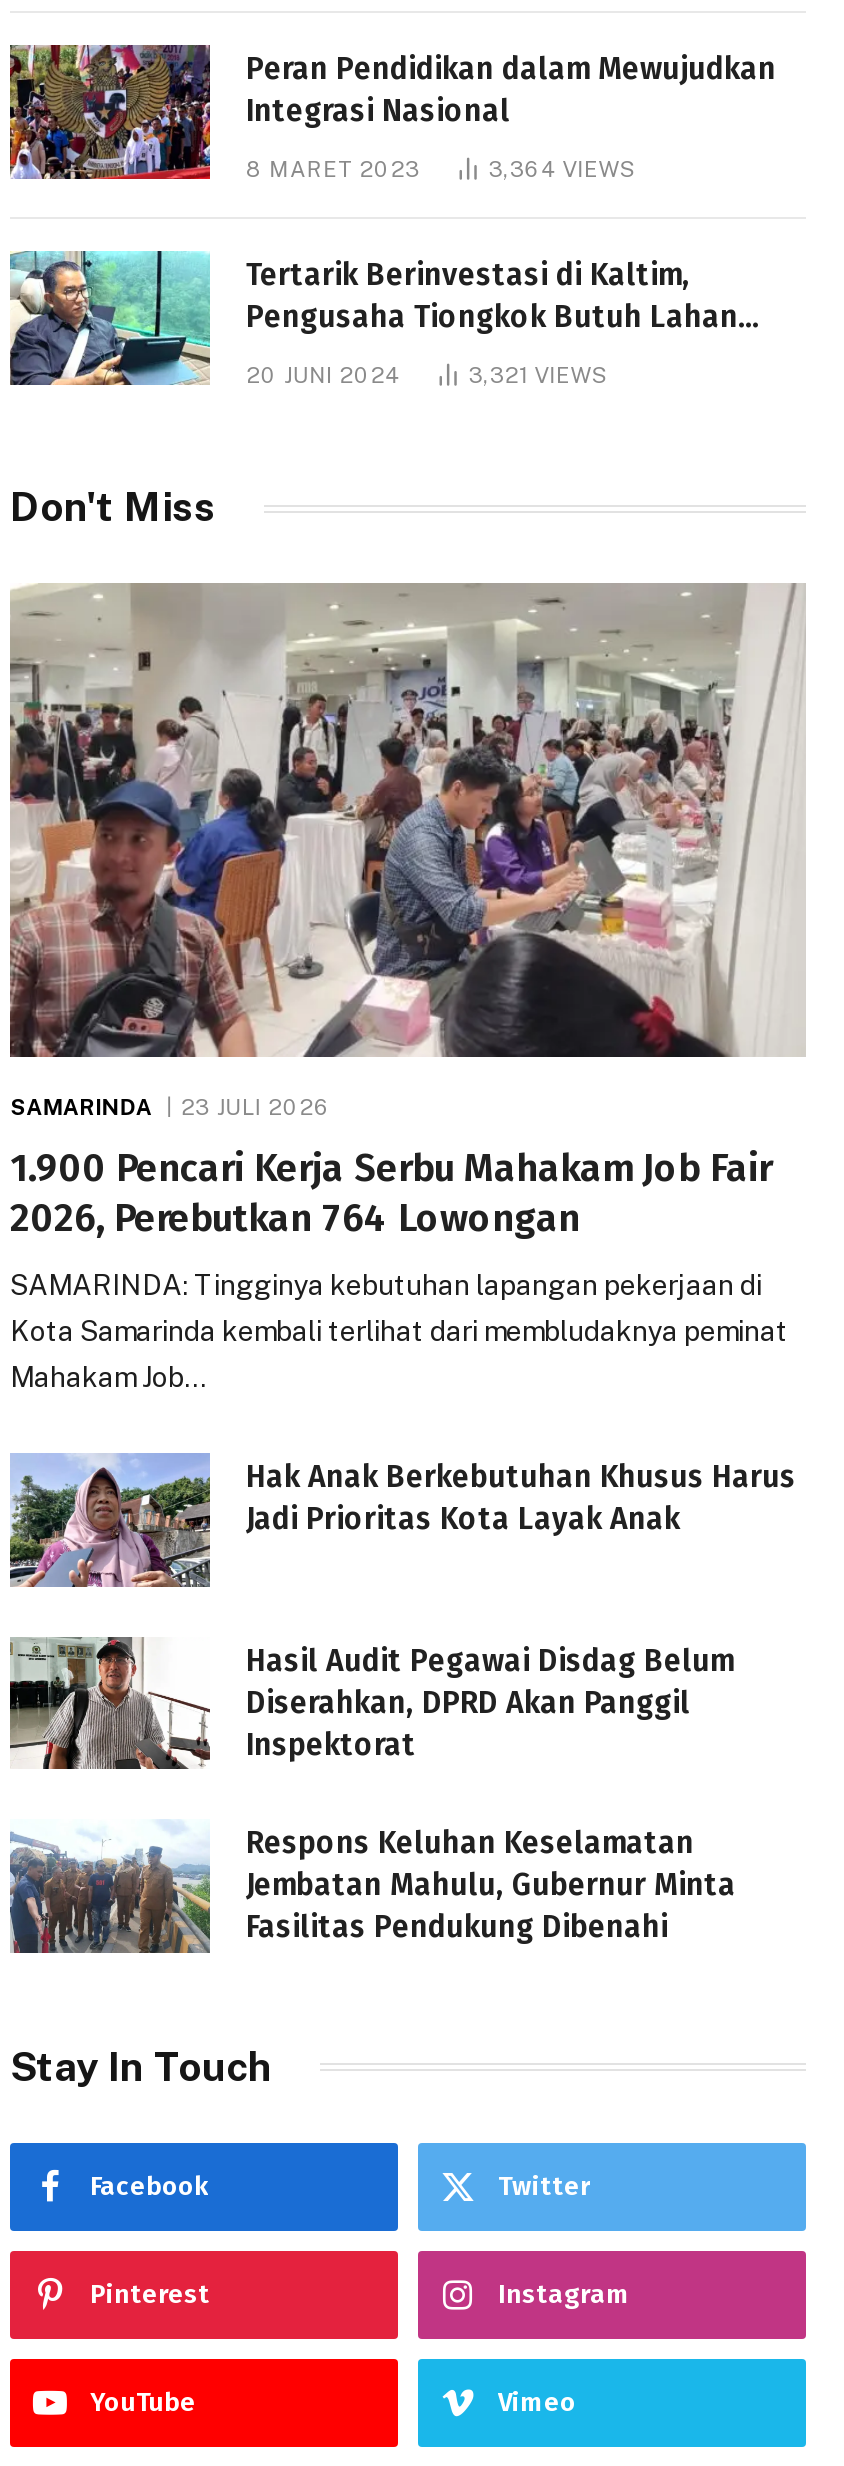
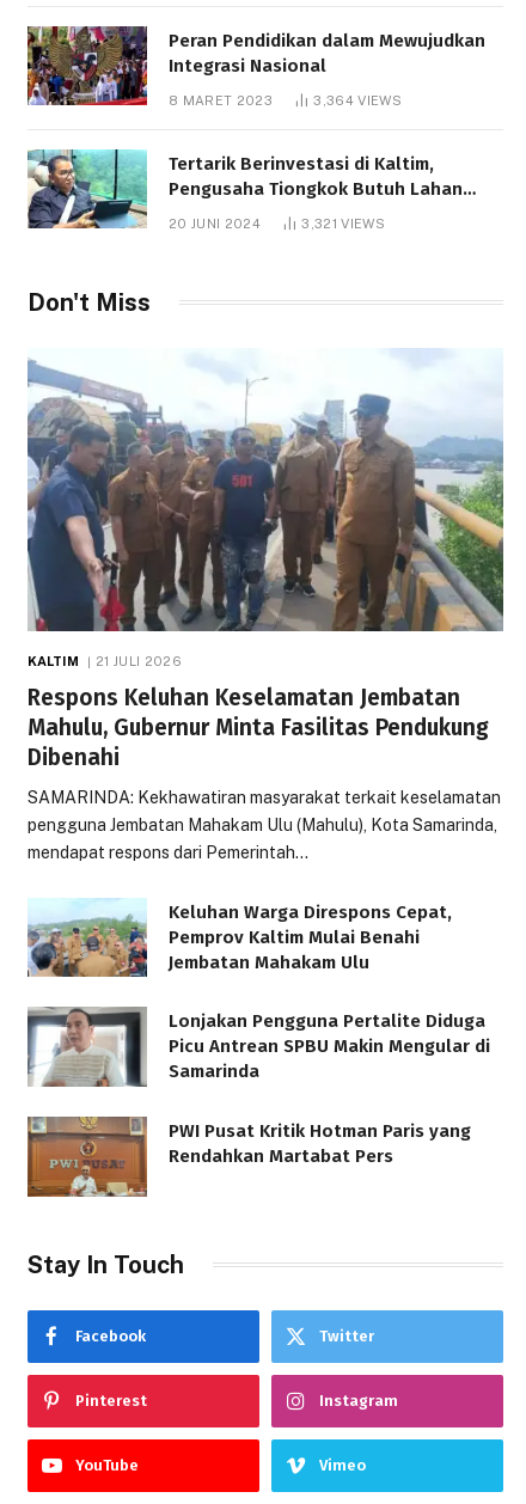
[10,582,806,1119] [image] | SAMARINDA | 23 JULI 2026 -> [27,349,504,668] [image] | KALTIM | 21 JULI 2026
[10,1145,772,1241] 1.900 Pencari Kerja Serbu Mahakam Job Fair | 2026, Perebutkan 764 Lowongan -> [27,683,489,771] Respons Keluhan Keselamatan Jembatan | Mahulu, Gubernur Minta Fasilitas Pendukung | Dibenahi
[10,1269,788,1393] SAMARINDA: Tingginya kebutuhan lapangan pekerjaan di | Kota Samarinda kembali terlihat dari membludaknya peminat | Mahakam Job… -> [27,788,501,862] SAMARINDA: Kekhawatiran masyarakat terkait keselamatan | pengguna Jembatan Mahakam Ulu (Mahulu), Kota Samarinda, | mendapat respons dari Pemerintah…
[8,1458,796,1588] [image] | Hak Anak Berkebutuhan Khusus Harus | Jadi Prioritas Kota Layak Anak -> [27,898,452,977] [image] | Keluhan Warga Direspons Cepat, | Pemprov Kaltim Mulai Benahi | Jembatan Mahakam Ulu
[8,1638,734,1770] [image] | Hasil Audit Pegawai Disdag Belum | Diserahkan, DPRD Akan Panggil | Inspektorat -> [26,1005,490,1088] [image] | Lonjakan Pengguna Pertalite Diduga | Picu Antrean SPBU Makin Mengular di | Samarinda
[10,1824,736,1954] [image] | Respons Keluhan Keselamatan | Jembatan Mahulu, Gubernur Minta | Fasilitas Pendukung Dibenahi -> [26,1115,471,1198] [image] | PWI Pusat Kritik Hotman Paris yang | Rendahkan Martabat Pers

